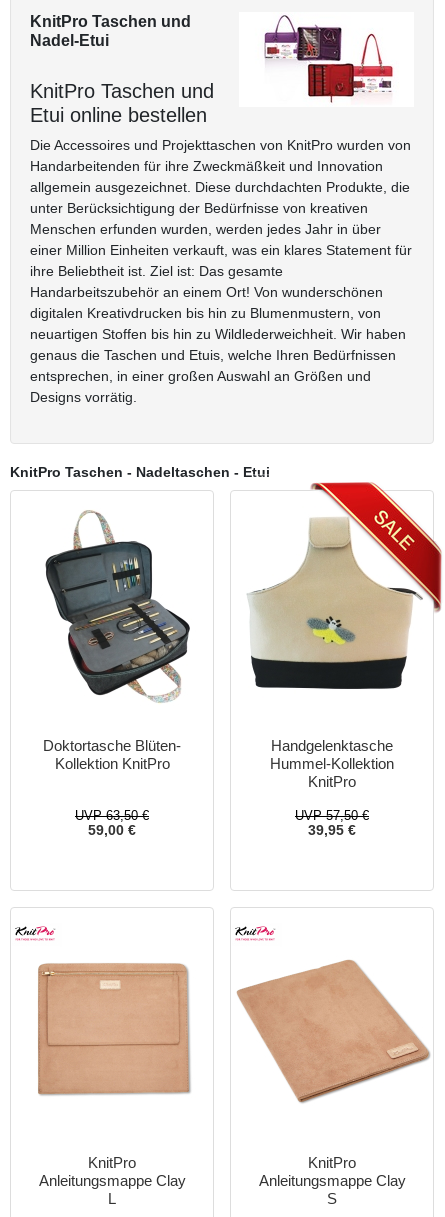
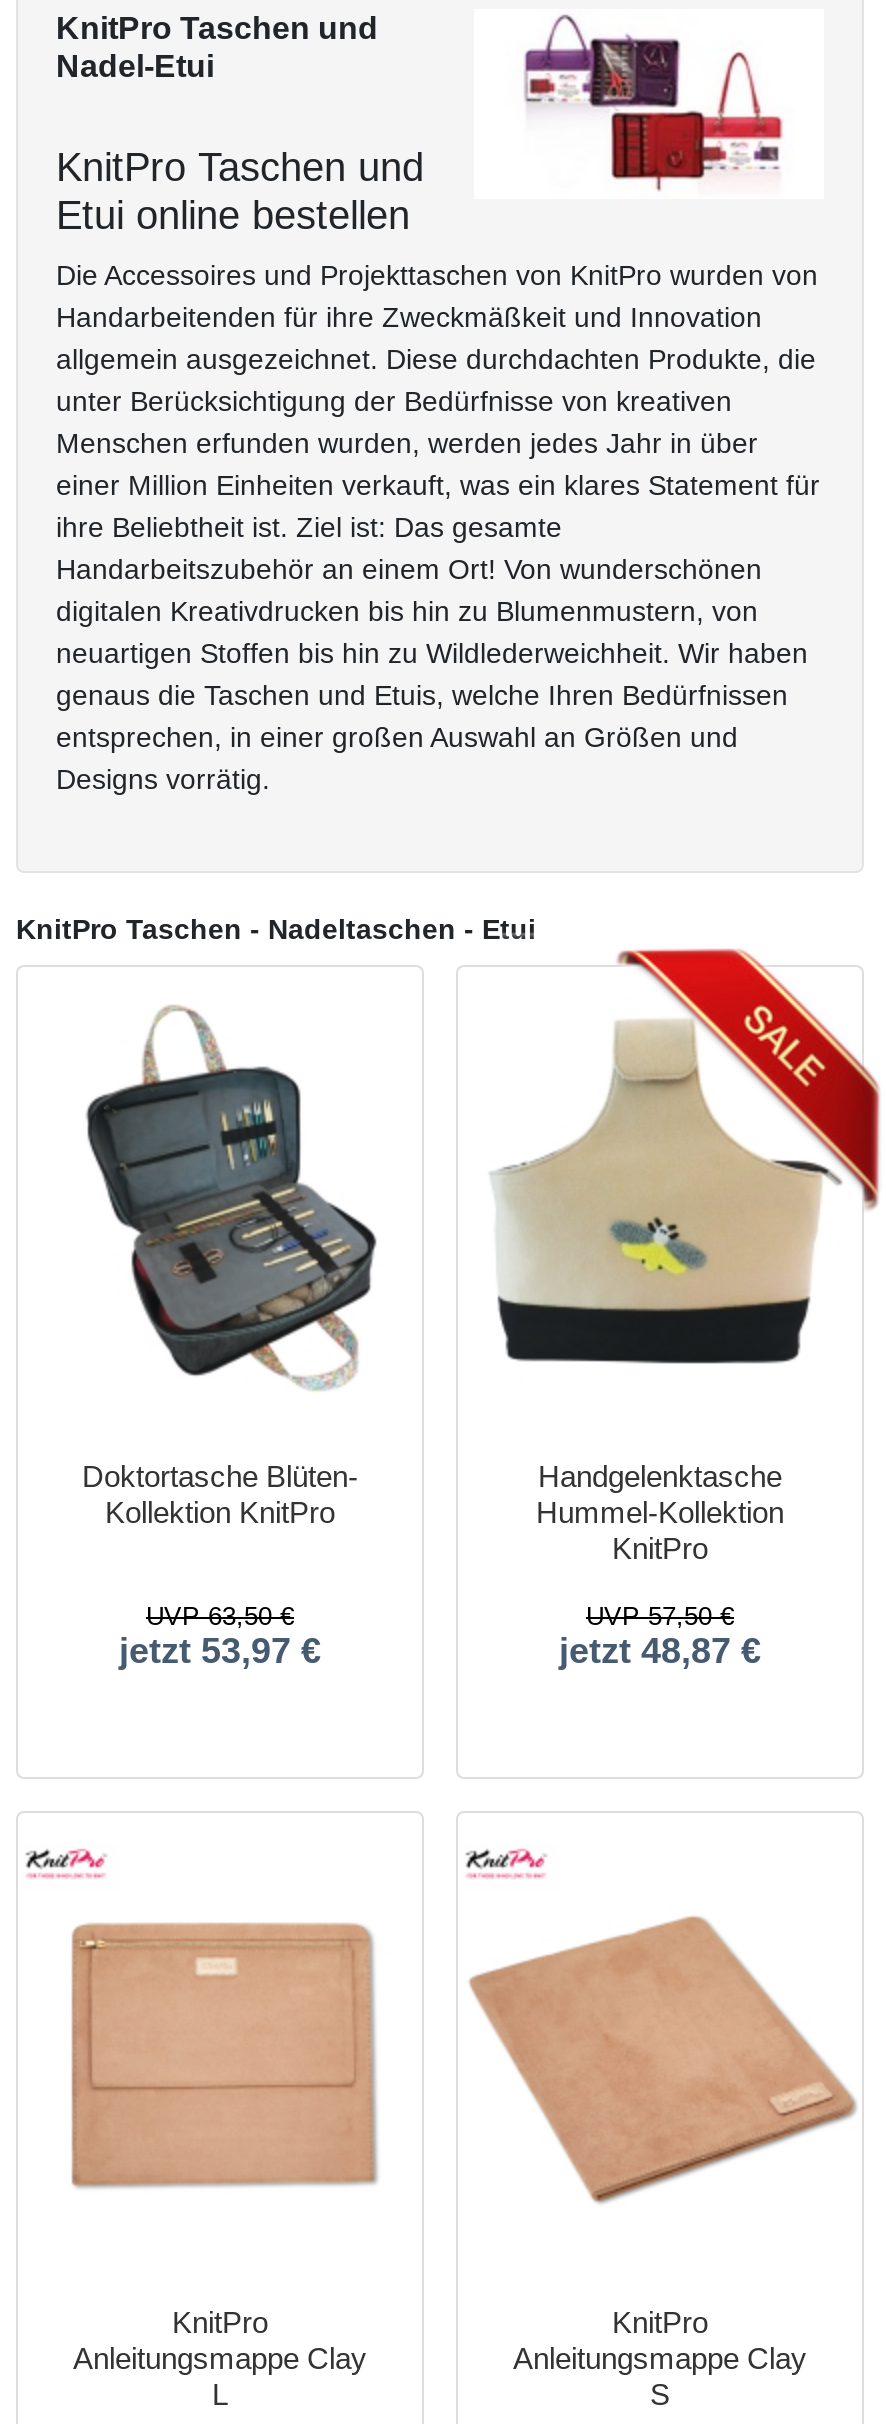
[88,822,136,838] 59,00 € -> [119,1631,321,1671] jetzt 53,97 €
[308,822,356,838] 39,95 € -> [559,1631,761,1671] jetzt 48,87 €

